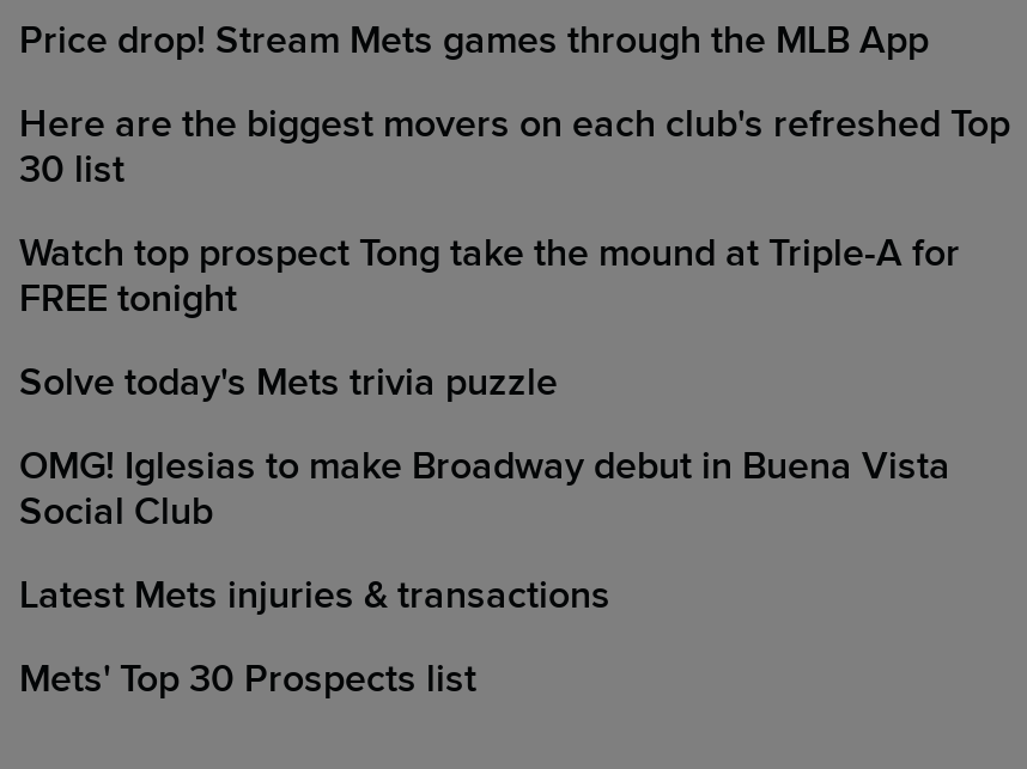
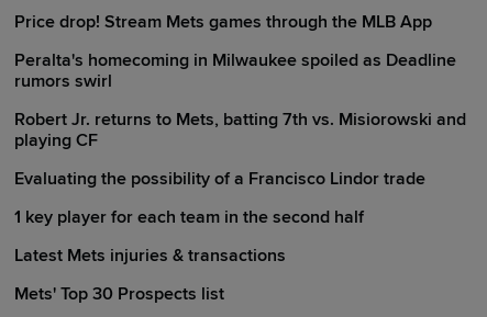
[19,100,1010,194] Here are the biggest movers on each club's refreshed Top | 30 list -> [14,50,456,93] Peralta's homecoming in Milwaukee spoiled as Deadline | rumors swirl
[19,229,960,323] Watch top prospect Tong take the mound at Triple-A for | FREE tonight -> [14,109,466,152] Robert Jr. returns to Mets, batting 7th vs. Misiorowski and | playing CF
[19,359,558,406] Solve today's Mets trivia puzzle -> [14,168,425,190] Evaluating the possibility of a Francisco Lindor trade
[19,442,950,536] OMG! Iglesias to make Broadway debut in Buena Vista | Social Club -> [14,207,364,229] 1 key player for each team in the second half

